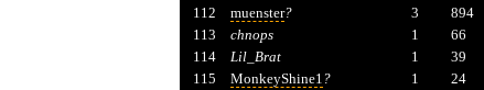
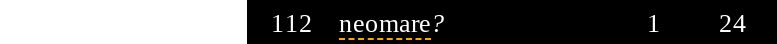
[193,4,474,86] muenster? | 3 | 894 | 113 | chnops | 1 | 66 | 114 | Lil_Brat | 1 | 39 | 115 | MonkeyShine1? -> [339,8,445,38] neomare?

